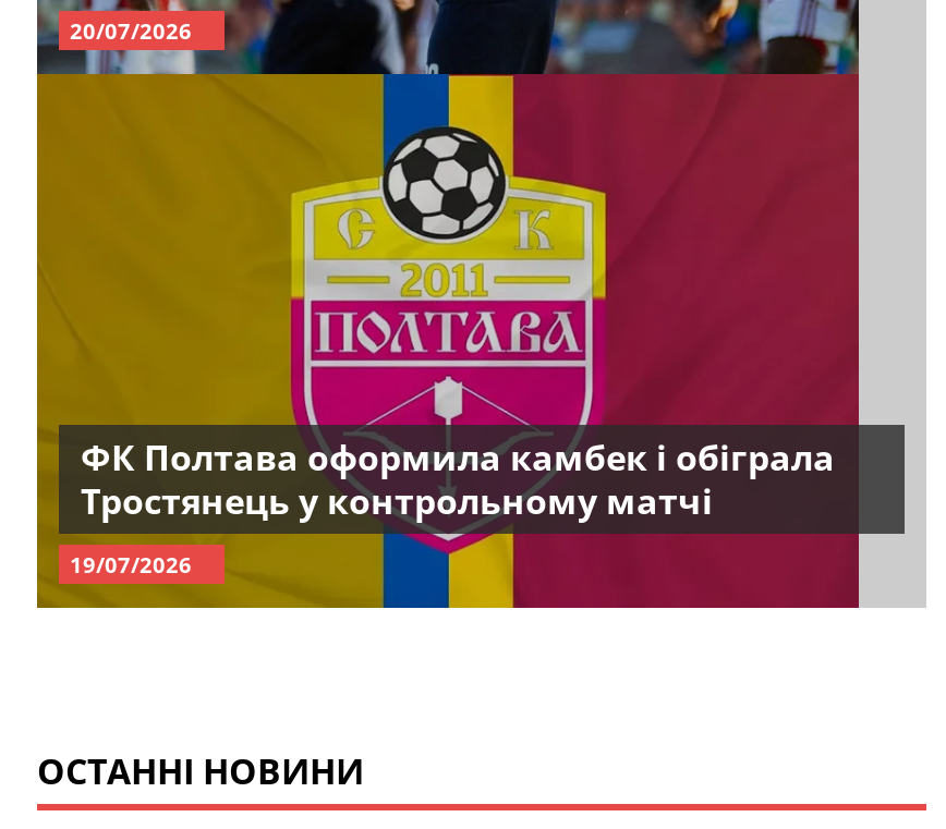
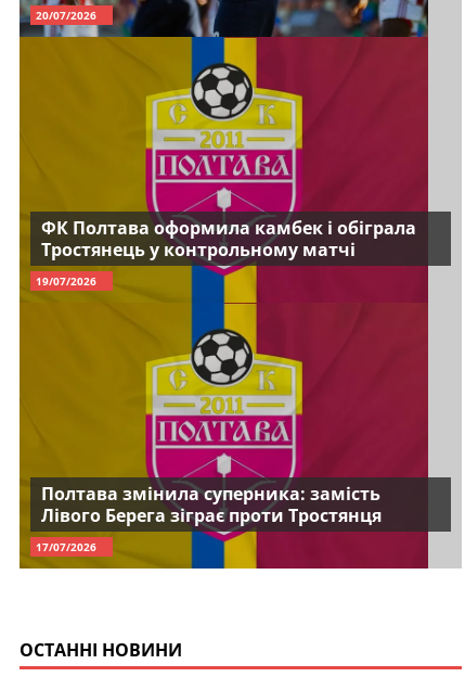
none -> [36,482,382,554] Полтава змінила суперника: замість | Лівого Берега зіграє проти Тростянця | 17/07/2026

